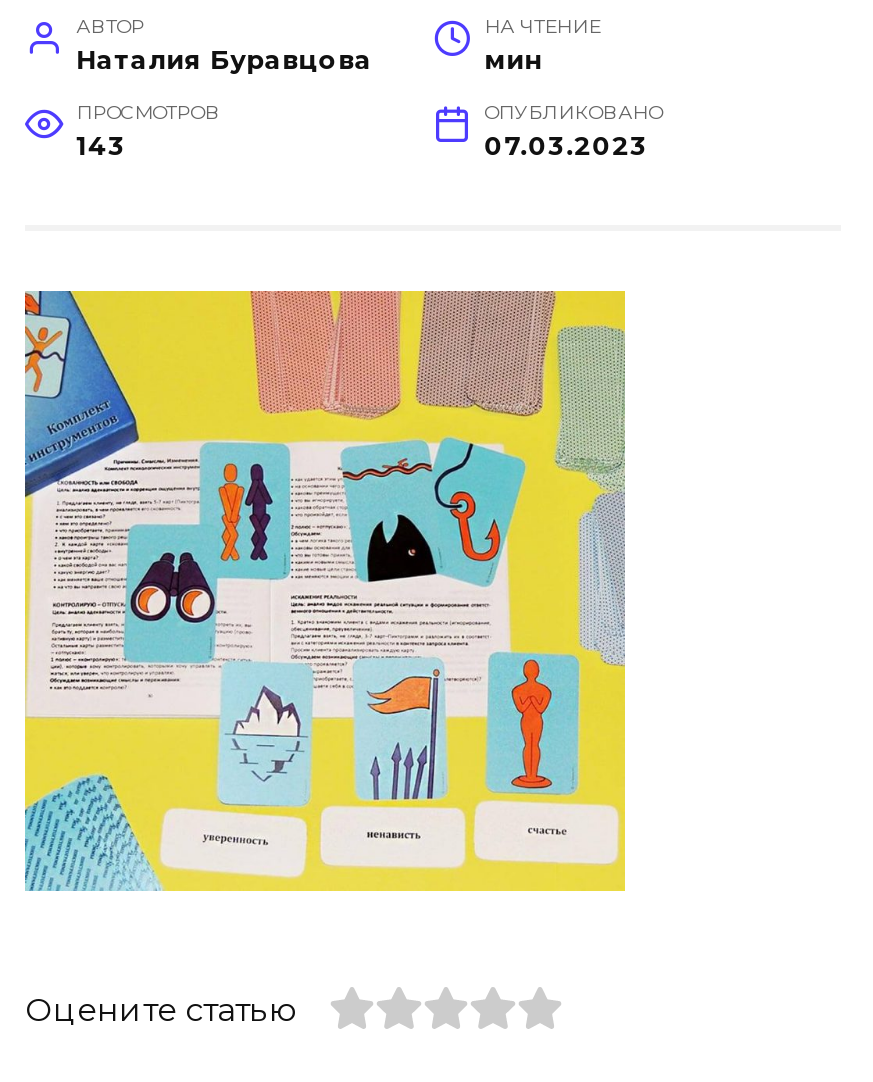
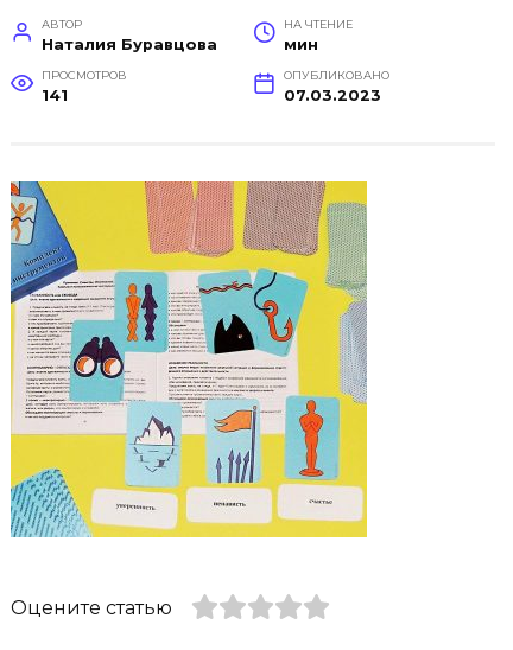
[76,131,126,161] 143 -> [41,87,67,104] 141

